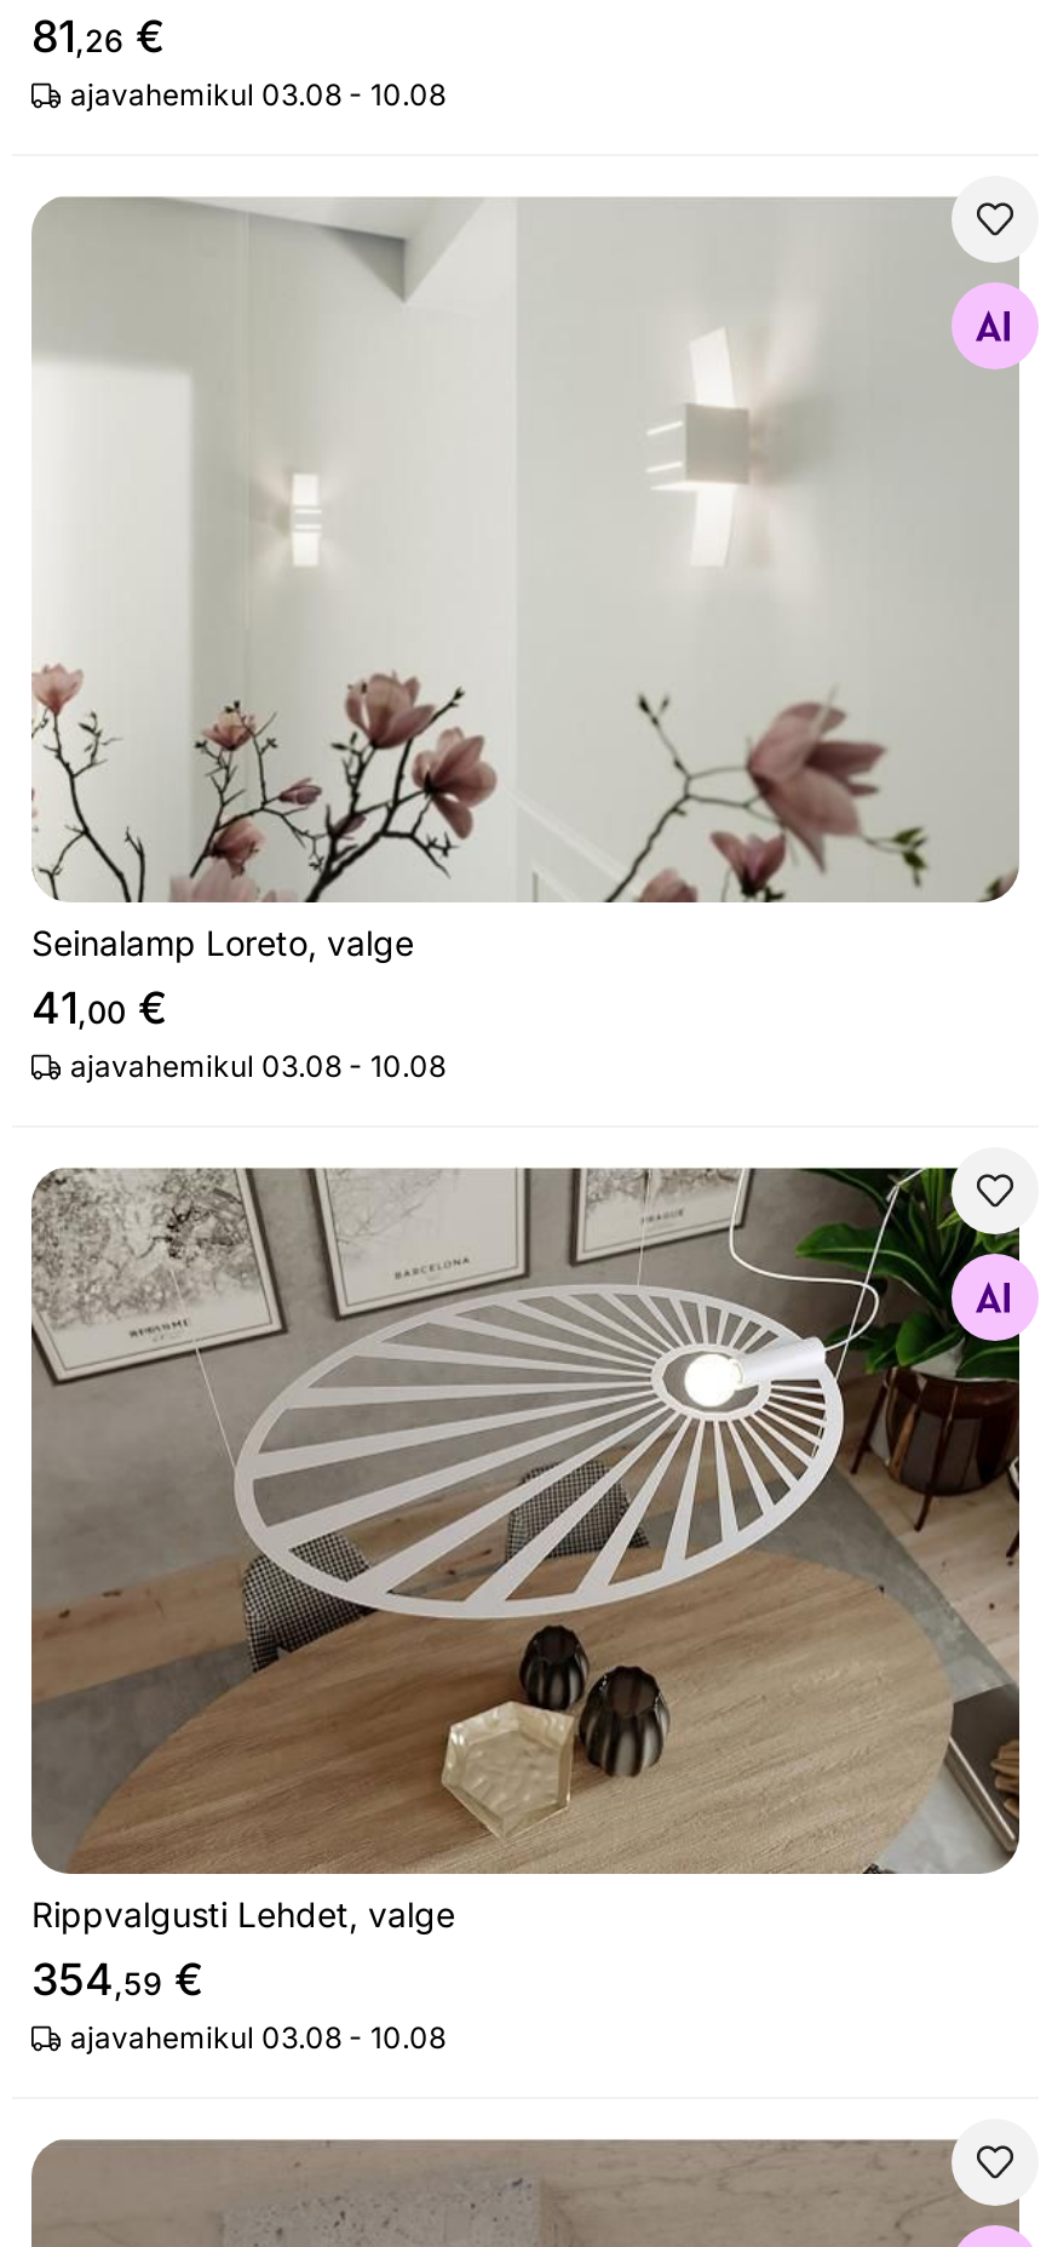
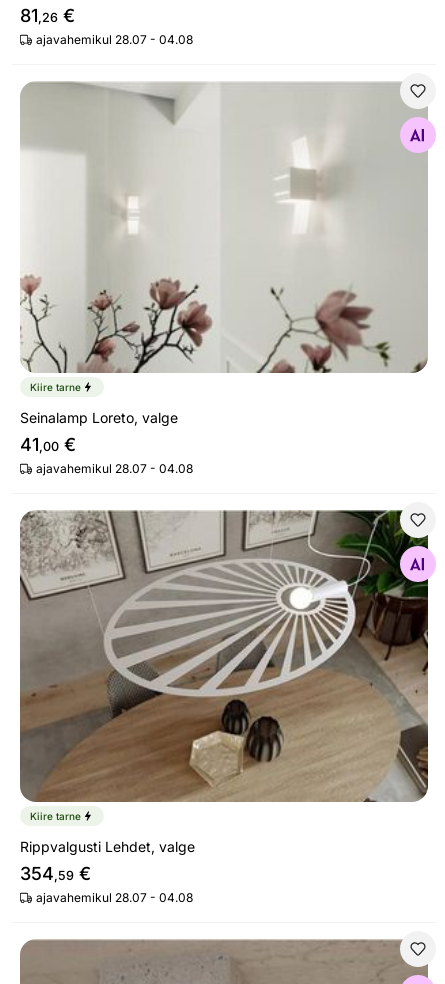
[70,75,445,112] ajavahemikul 03.08 - 10.08 -> [36,32,193,47] ajavahemikul 28.07 - 04.08
none -> [30,381,81,393] Kiire tarne
[70,1048,445,1084] ajavahemikul 03.08 - 10.08 -> [36,461,193,476] ajavahemikul 28.07 - 04.08
none -> [30,810,81,822] Kiire tarne
[70,2020,445,2056] ajavahemikul 03.08 - 10.08 -> [36,890,193,905] ajavahemikul 28.07 - 04.08

